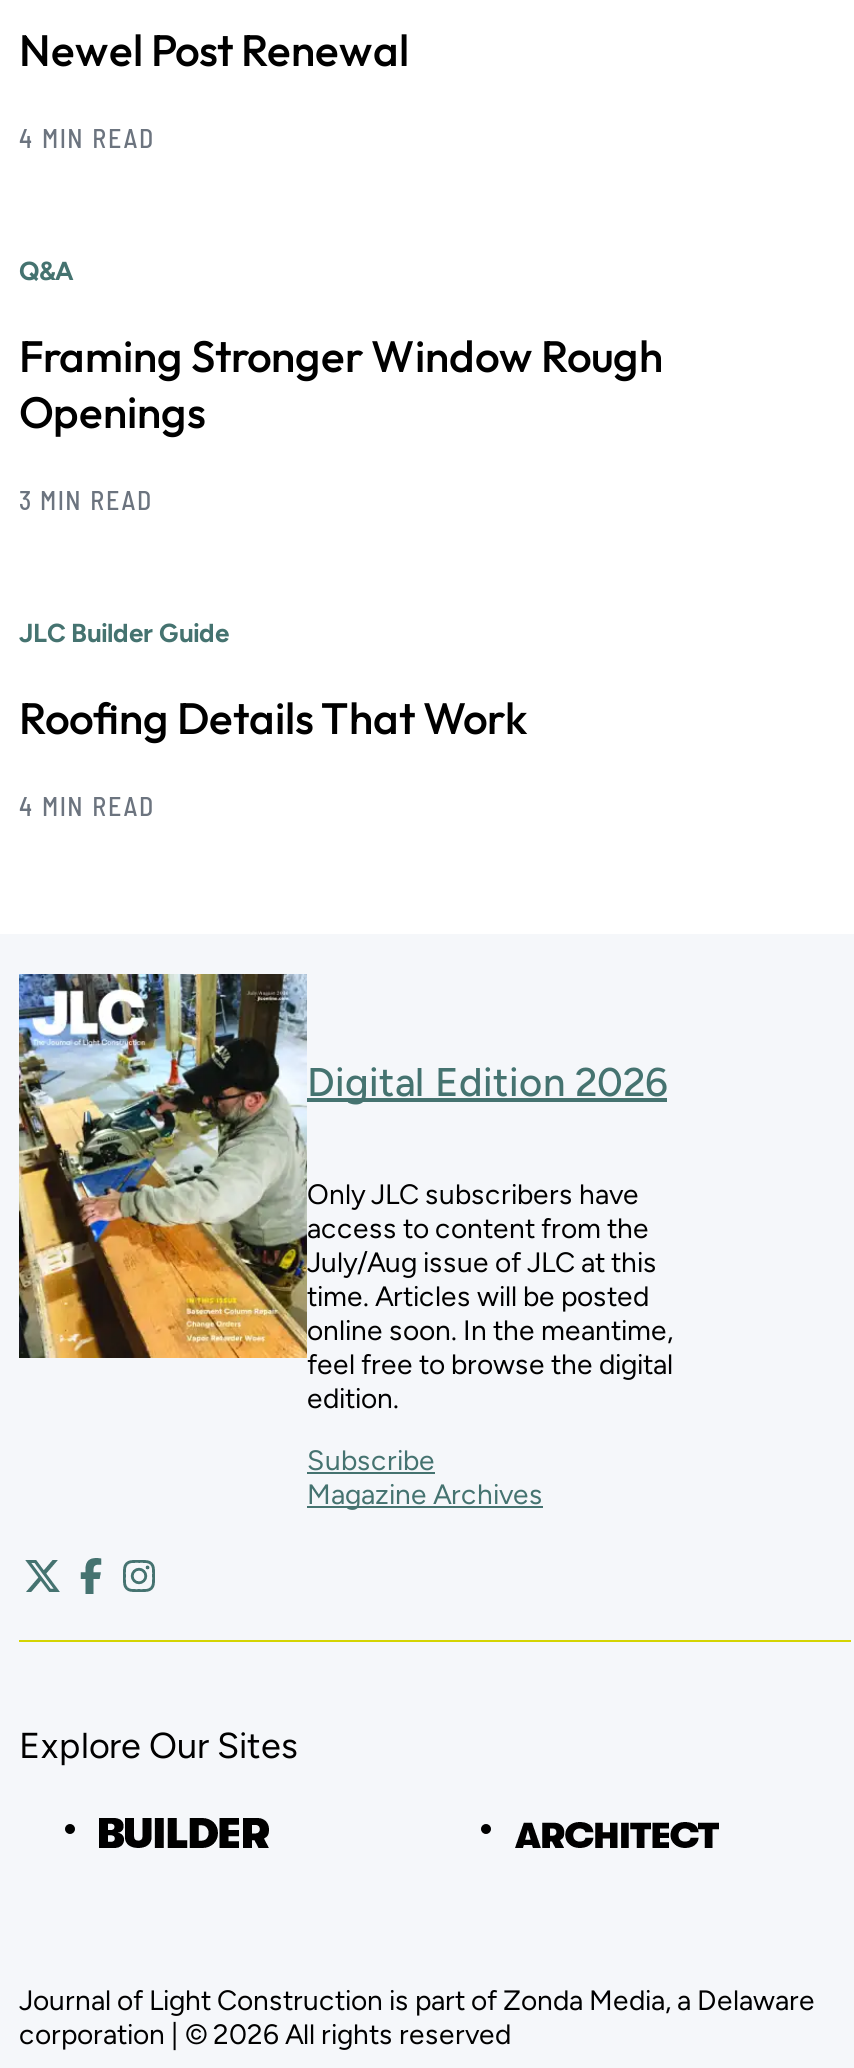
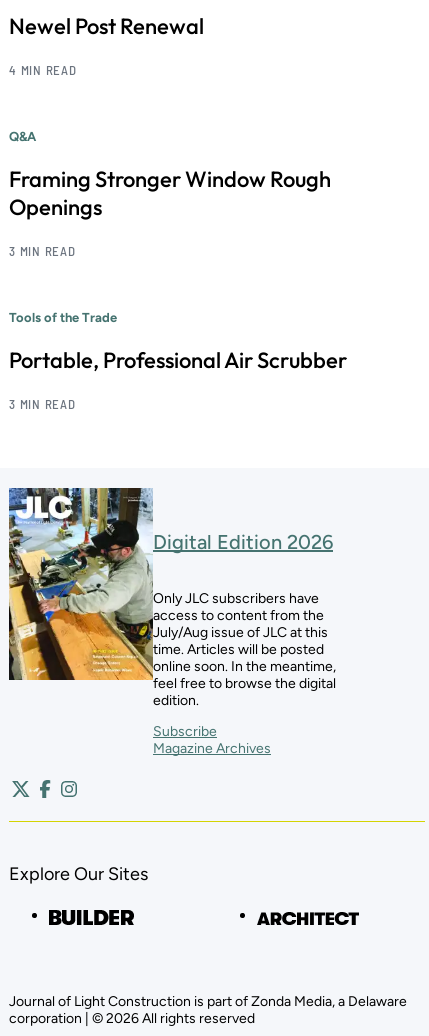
[19,618,229,648] JLC Builder Guide -> [9,310,117,325] Tools of the Trade
[19,690,527,746] Roofing Details That Work -> [9,346,347,374] Portable, Professional Air Scrubber
[19,790,155,822] 4 MIN READ -> [9,396,76,412] 3 MIN READ

